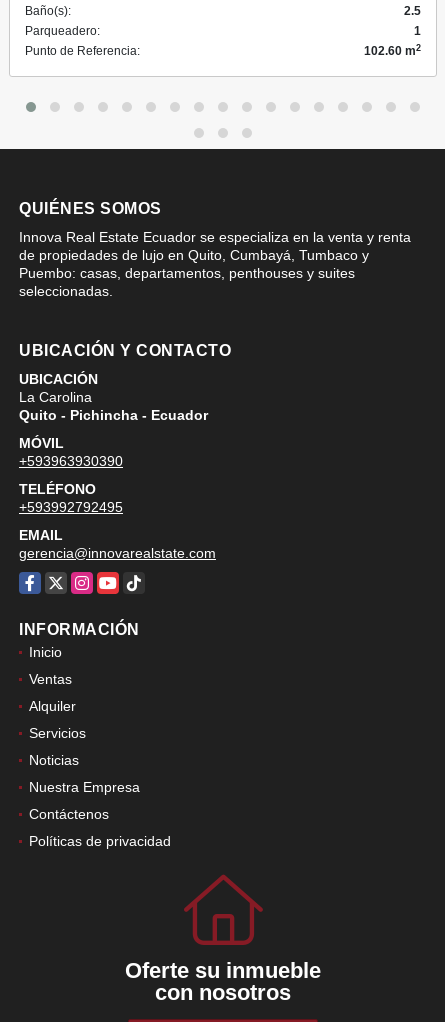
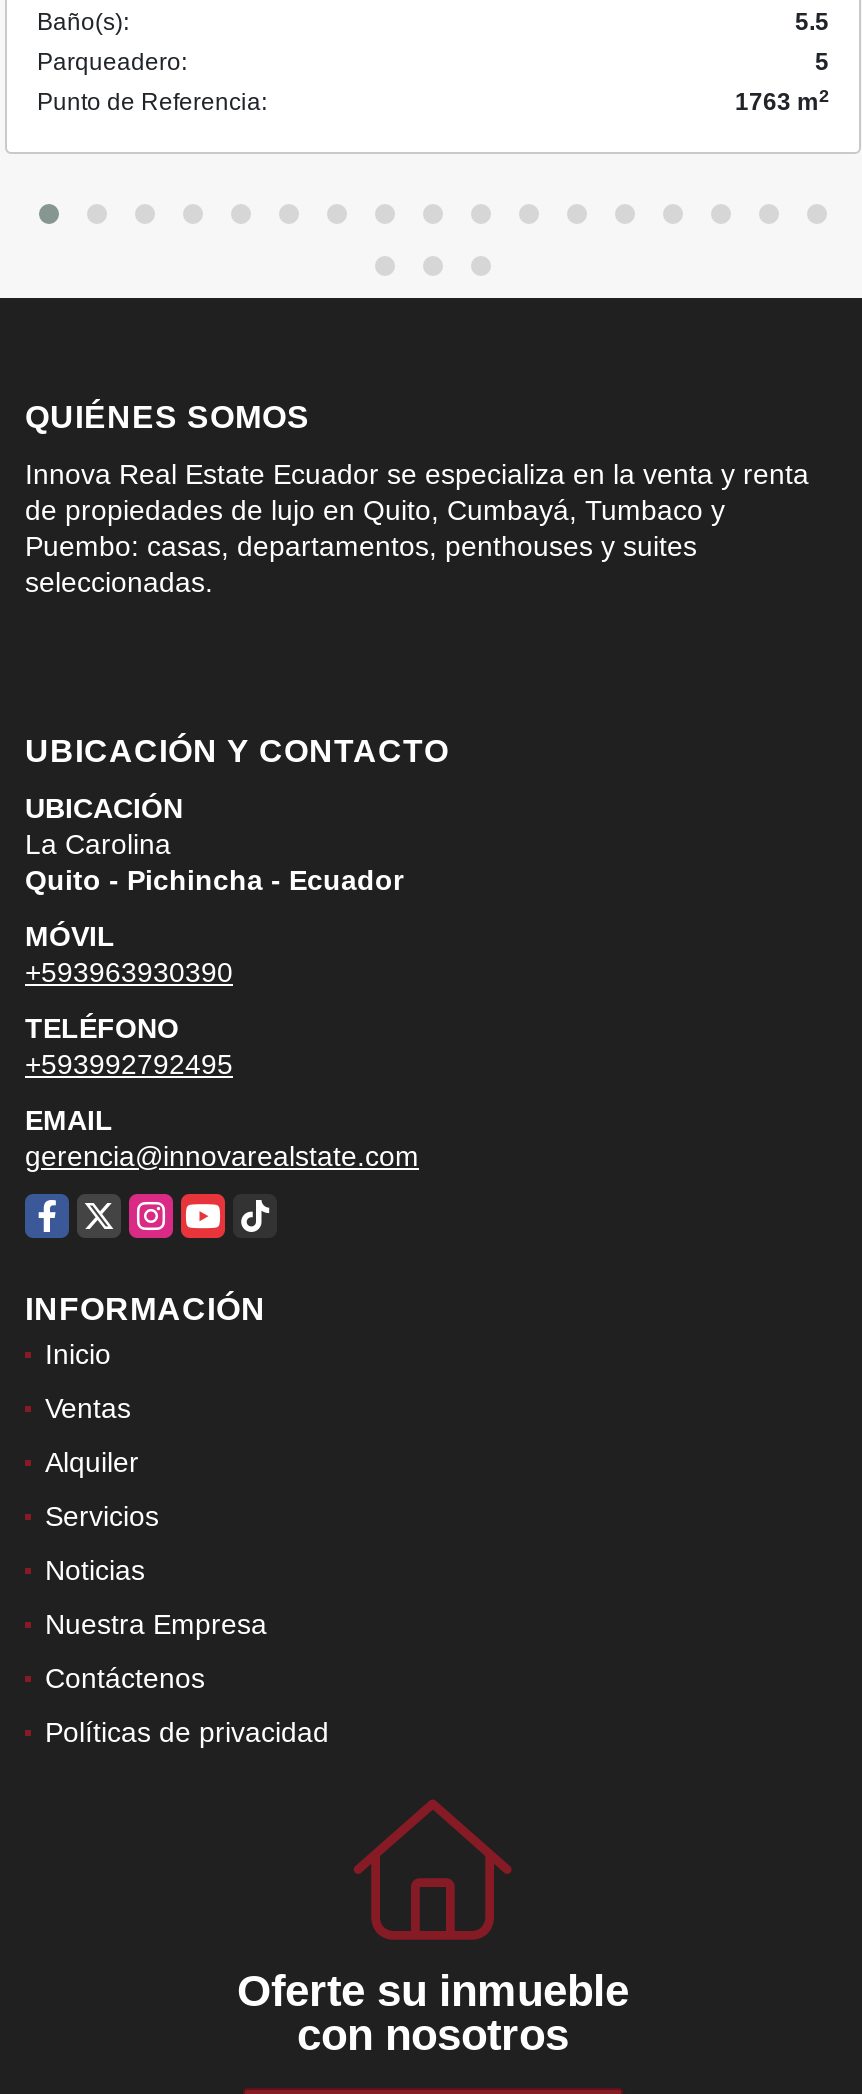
[404,4,421,18] 2.5 -> [795,8,829,36] 5.5
[414,24,421,38] 1 -> [815,48,829,76] 5
[364,42,421,58] 102.60 m2 -> [735,85,829,116] 1763 m2

